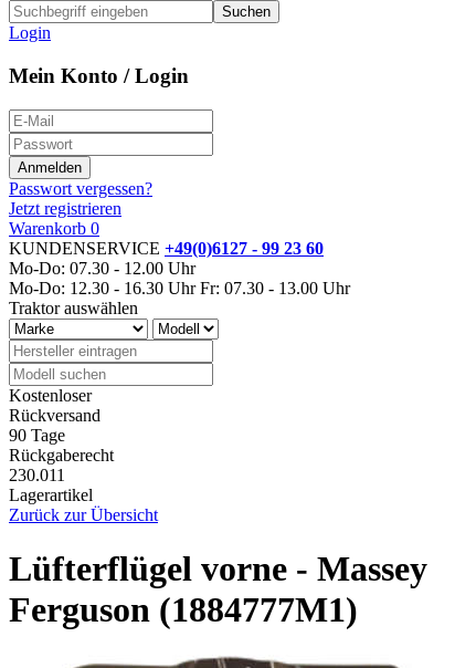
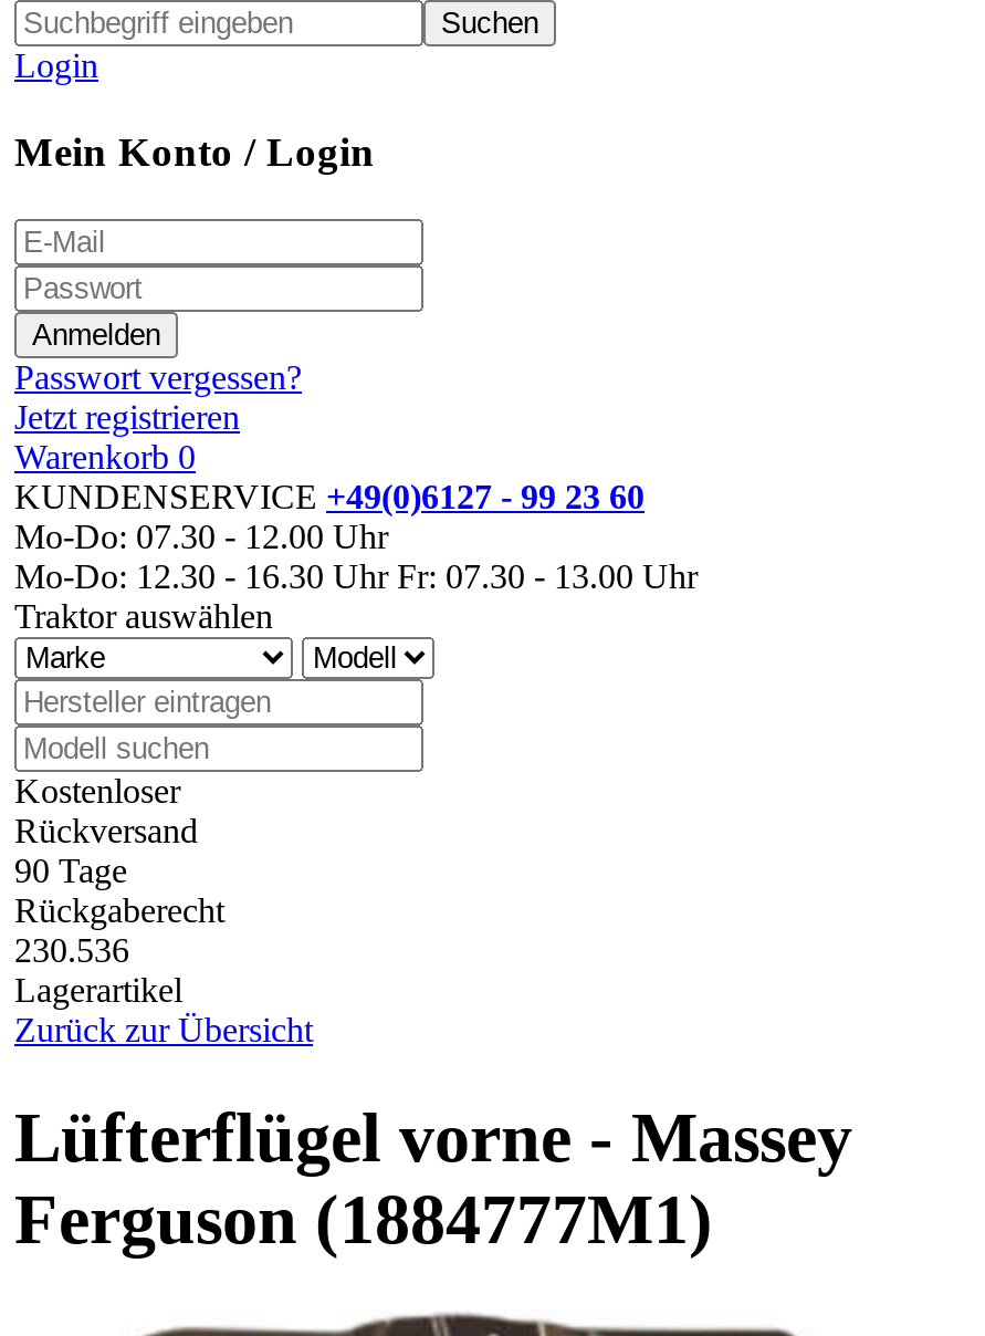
[9,465,65,484] 230.011 -> [14,931,129,968] 230.536

